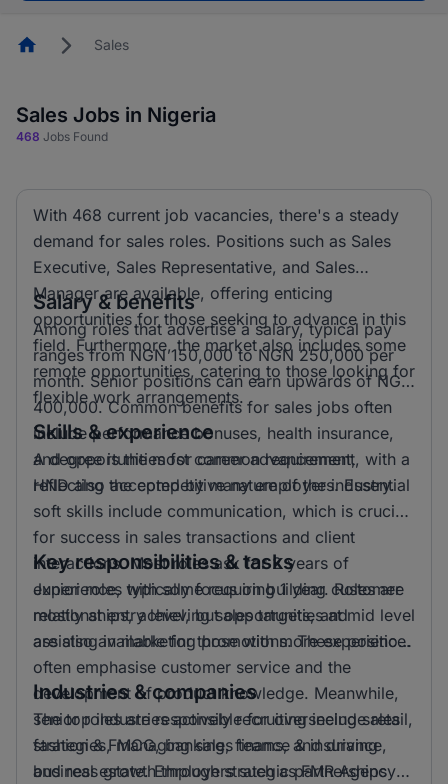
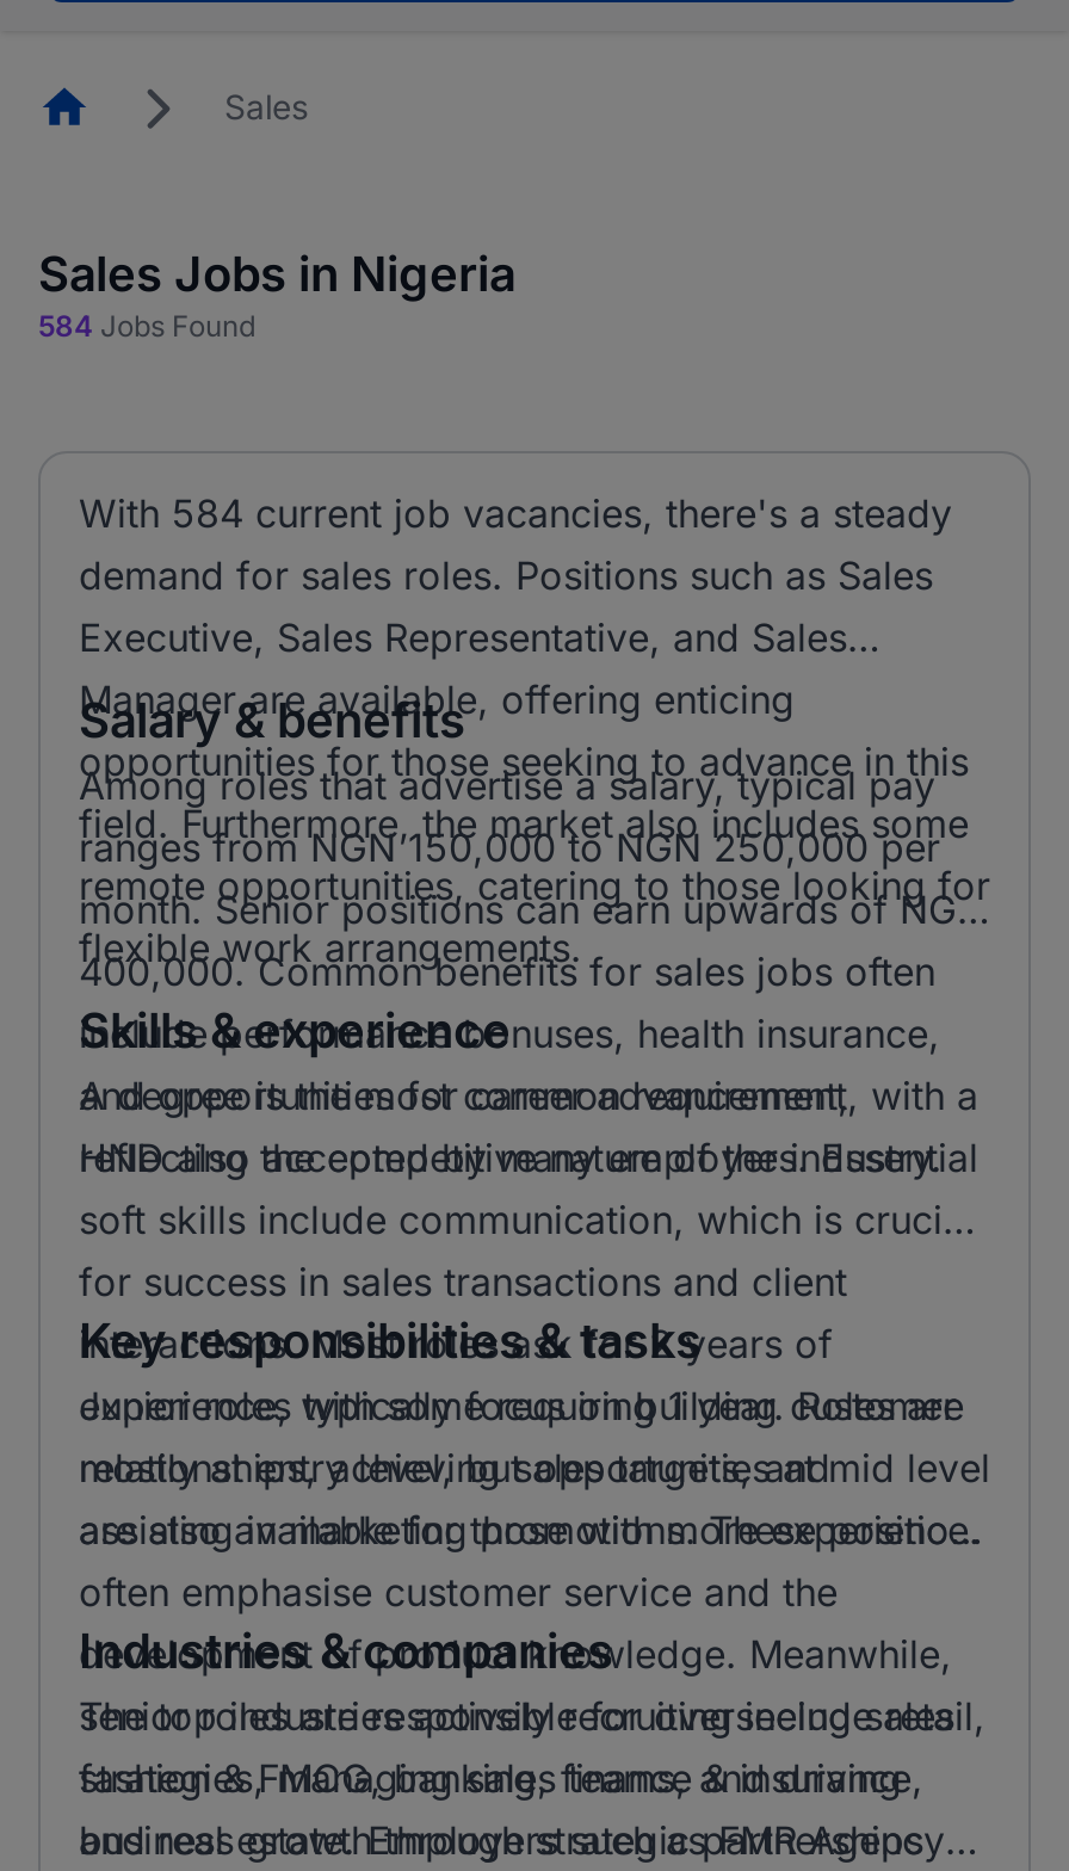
[16,129,108,144] 468 Jobs Found -> [38,308,255,344] 584 Jobs Found
[33,205,399,225] With 468 current job vacancies, there's a steady -> [79,489,952,537] With 584 current job vacancies, there's a steady

